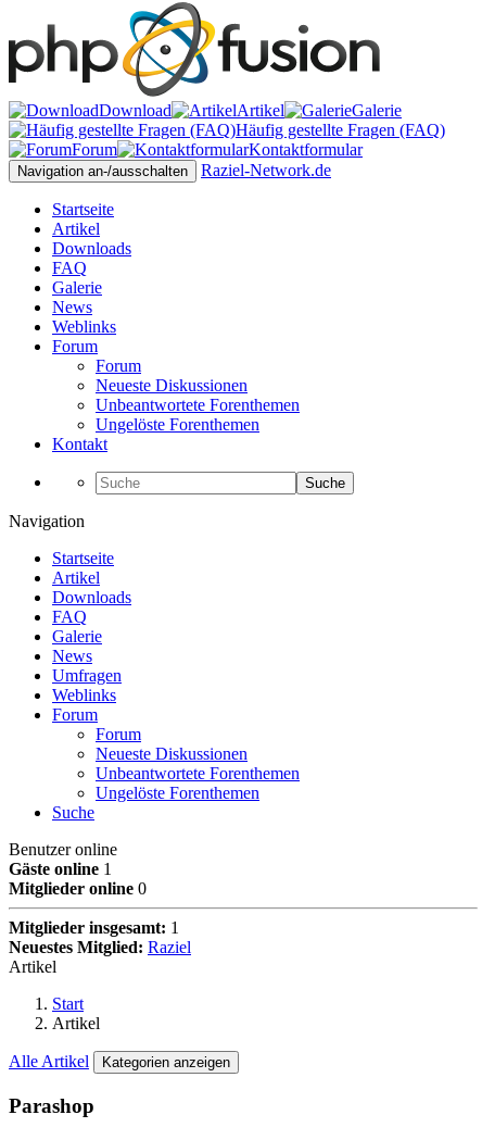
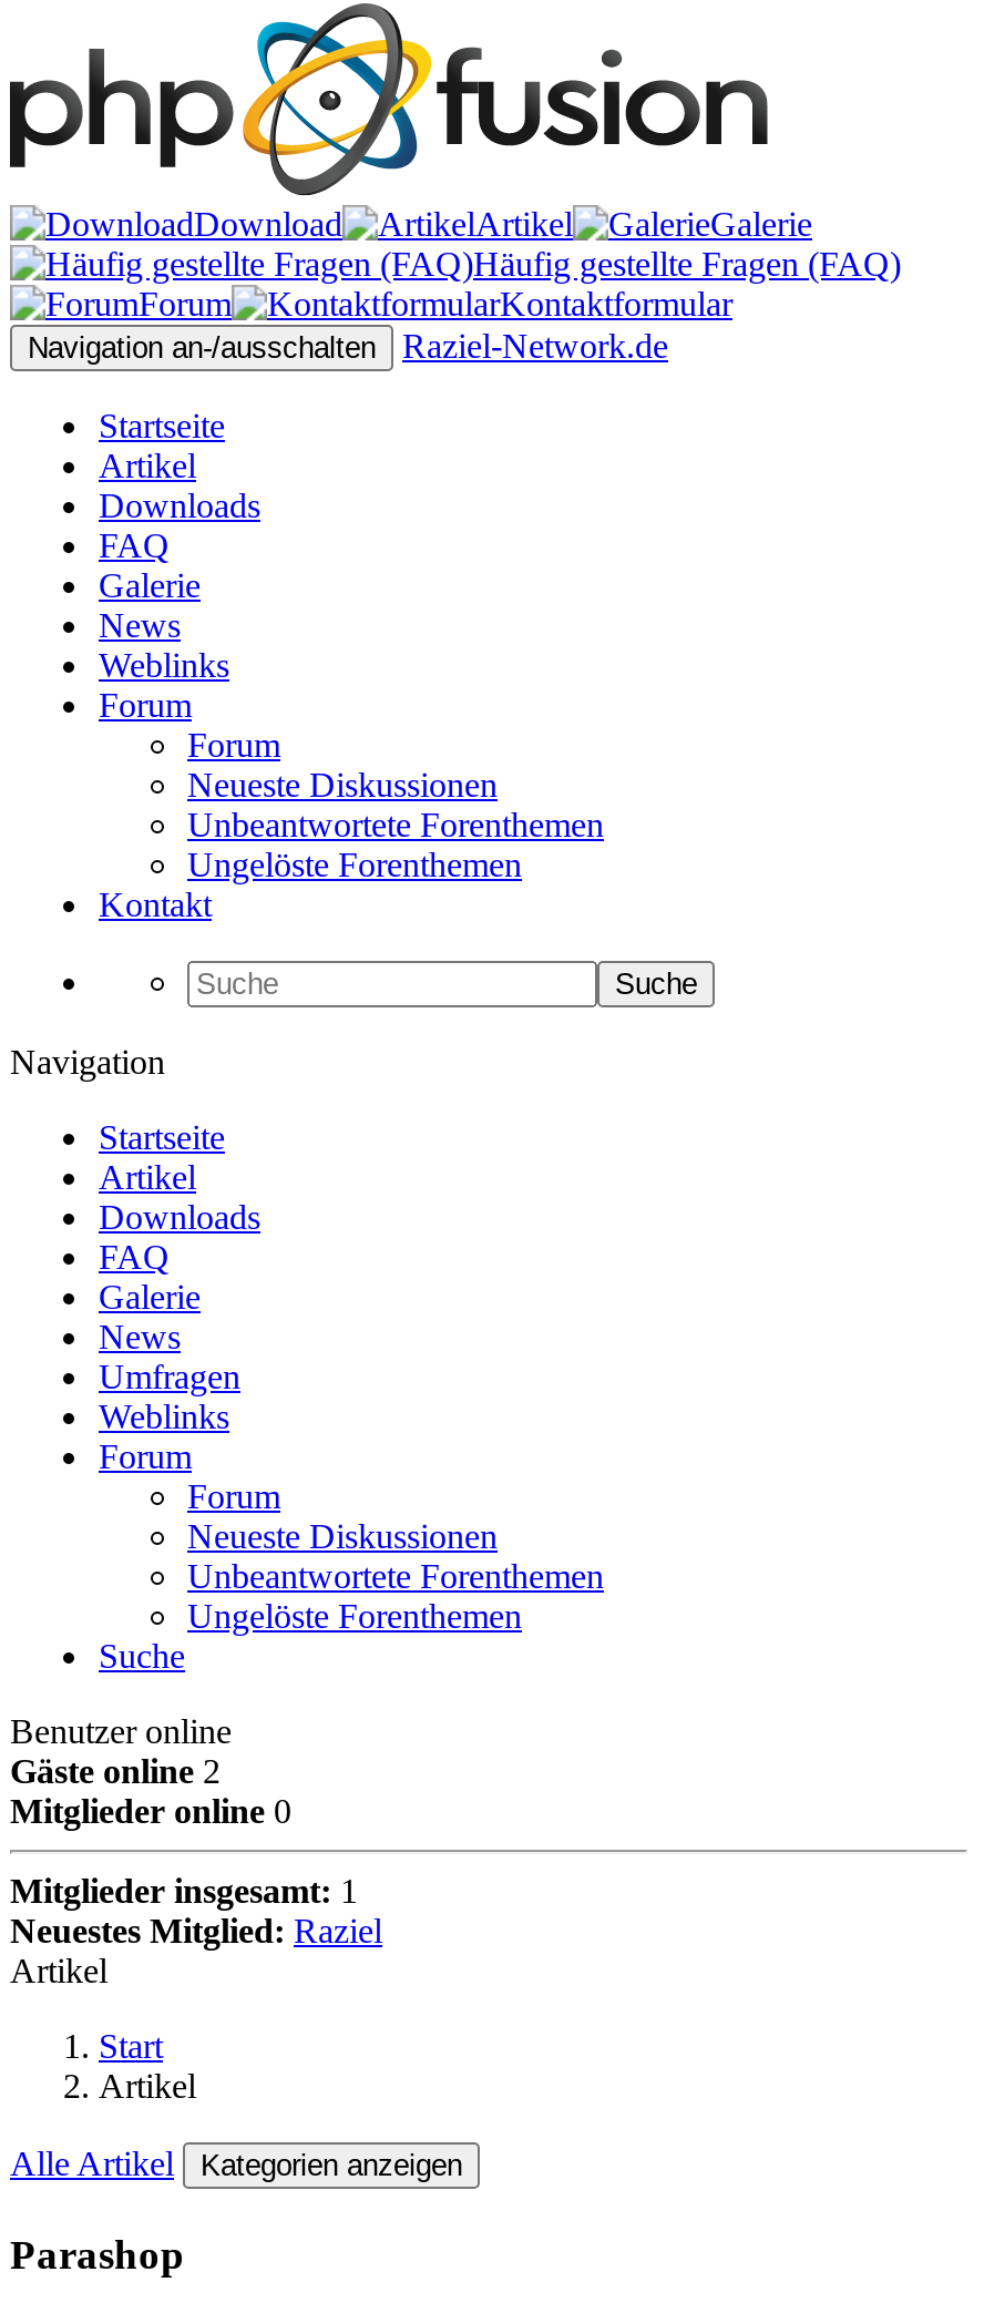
[9,860,112,878] Gäste online 1 -> [10,1753,221,1791] Gäste online 2

